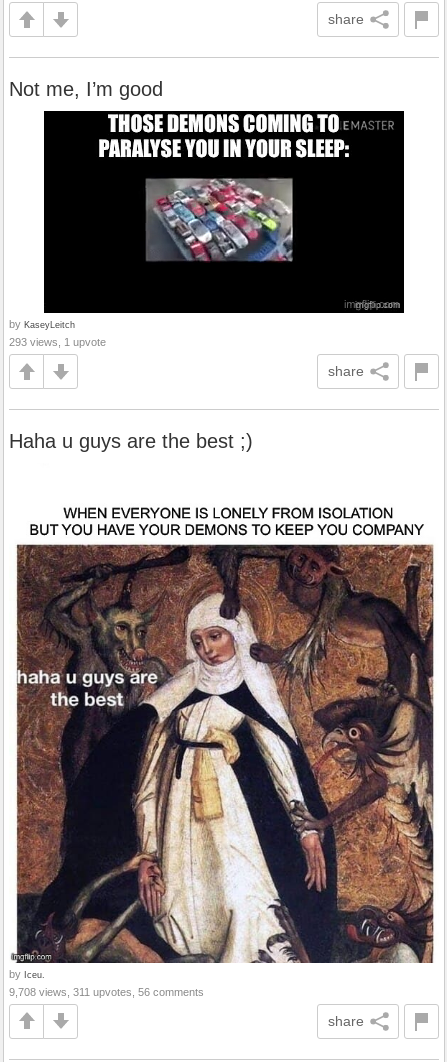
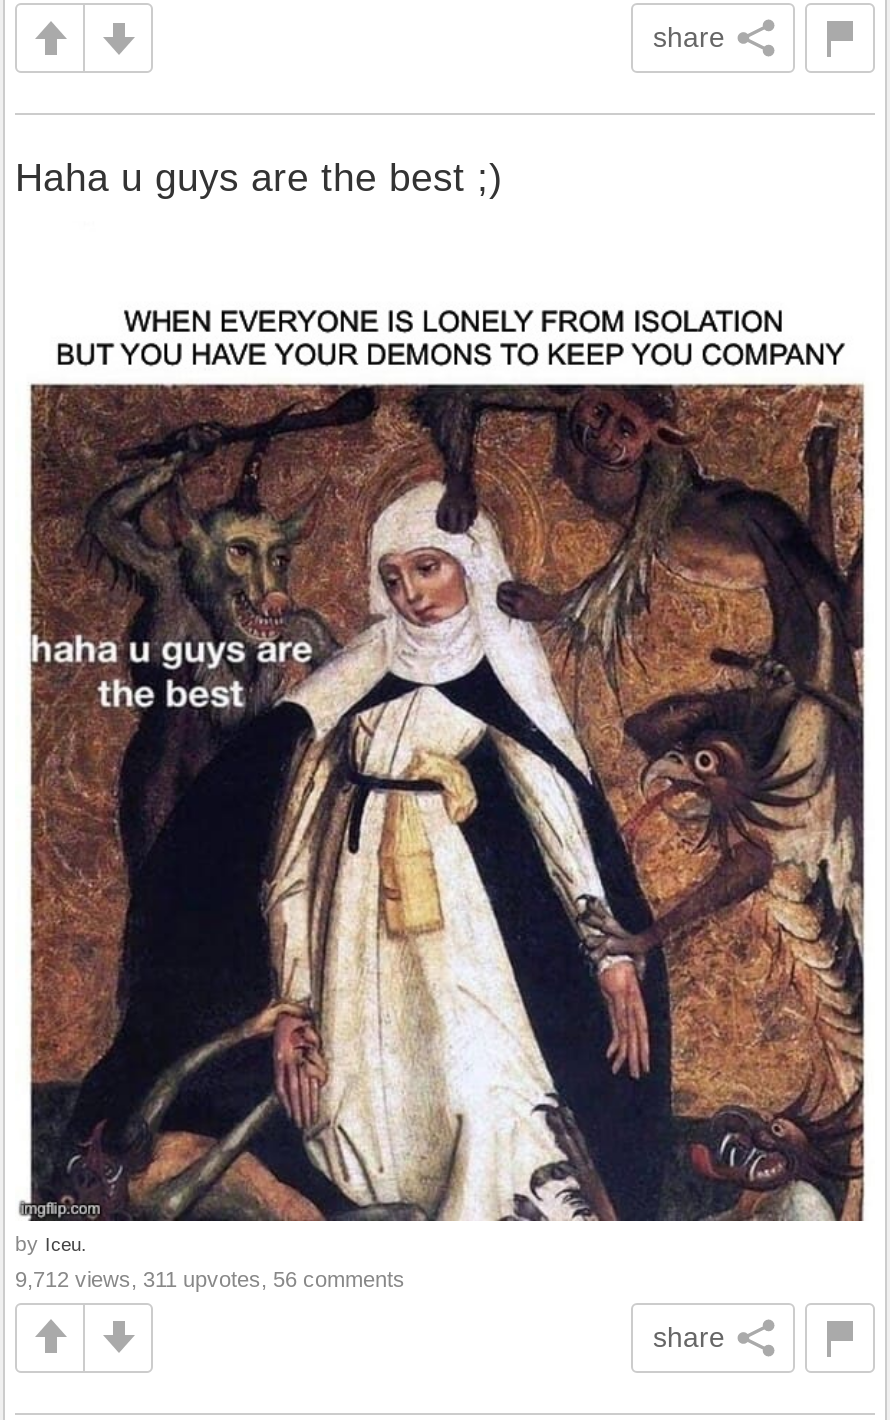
[9,78,163,100] Not me, I’m good -> none
[9,110,405,379] [image] | by KaseyLeitch | 293 views, 1 upvote | share -> none
[9,985,204,997] 9,708 views, 311 upvotes, 56 comments -> [15,1266,405,1290] 9,712 views, 311 upvotes, 56 comments

